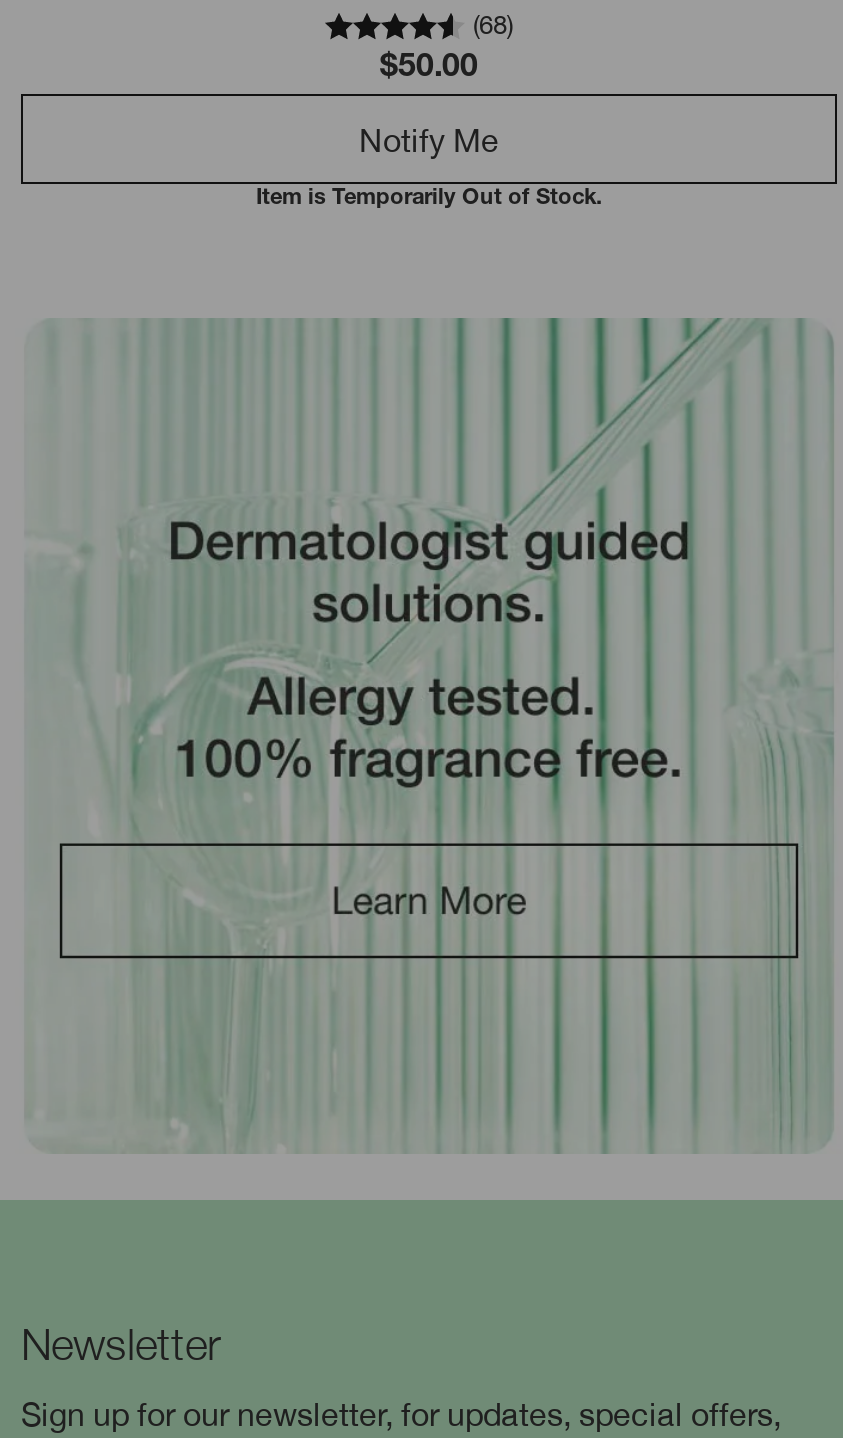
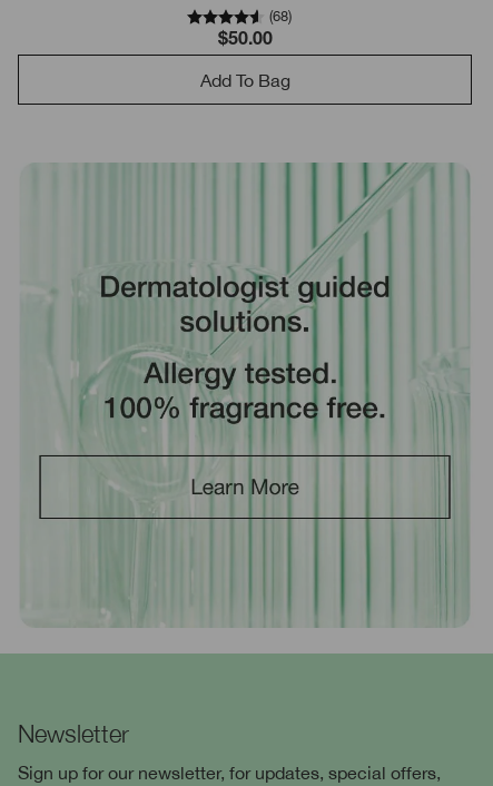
[256,121,602,210] Notify Me | Item is Temporarily Out of Stock. -> [200,70,290,90] Add To Bag

